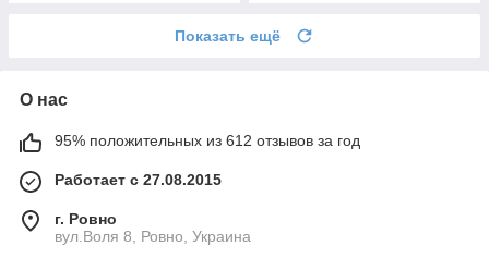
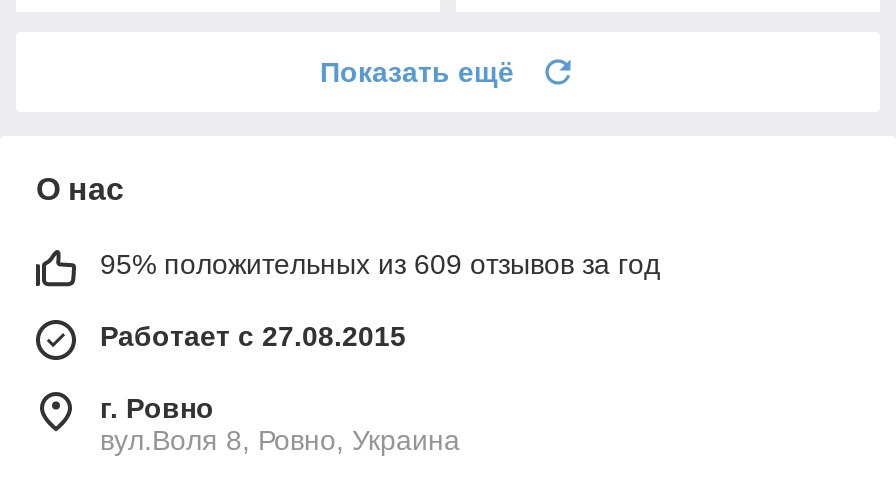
[55,132,360,149] 95% положительных из 612 отзывов за год -> [100,248,660,280] 95% положительных из 609 отзывов за год

